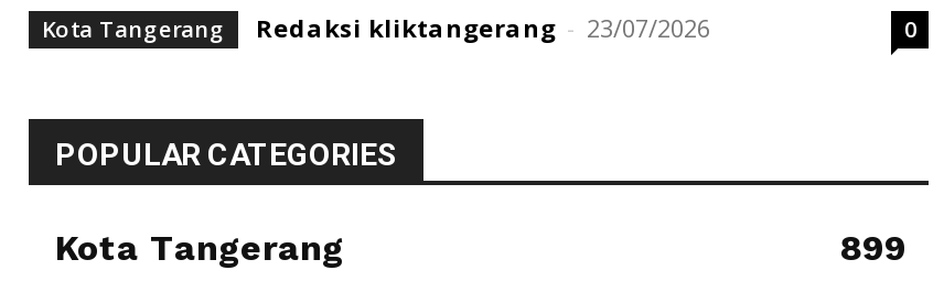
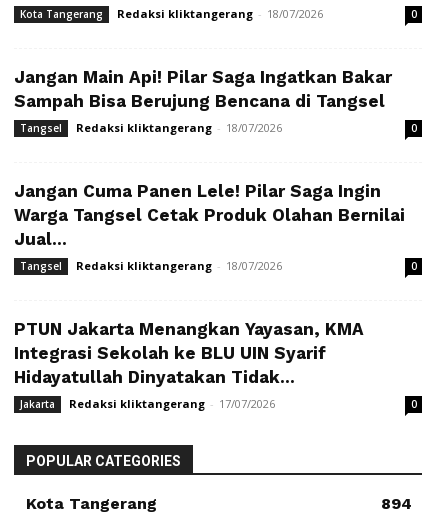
[256,11,710,44] Redaksi kliktangerang - 23/07/2026 -> [14,6,417,411] Redaksi kliktangerang - 18/07/2026 | 0 | Jangan Main Api! Pilar Saga Ingatkan Bakar | Sampah Bisa Berujung Bencana di Tangsel | Tangsel | Redaksi kliktangerang - 18/07/2026 | 0 | Jangan Cuma Panen Lele! Pilar Saga Ingin | Warga Tangsel Cetak Produk Olahan Bernilai | Jual... | Tangsel | Redaksi kliktangerang - 18/07/2026 | 0 | PTUN Jakarta Menangkan Yayasan, KMA | Integrasi Sekolah ke BLU UIN Syarif | Hidayatullah Dinyatakan Tidak... | Jakarta | Redaksi kliktangerang - 17/07/2026
[840,227,907,269] 899 -> [381,494,412,513] 894

